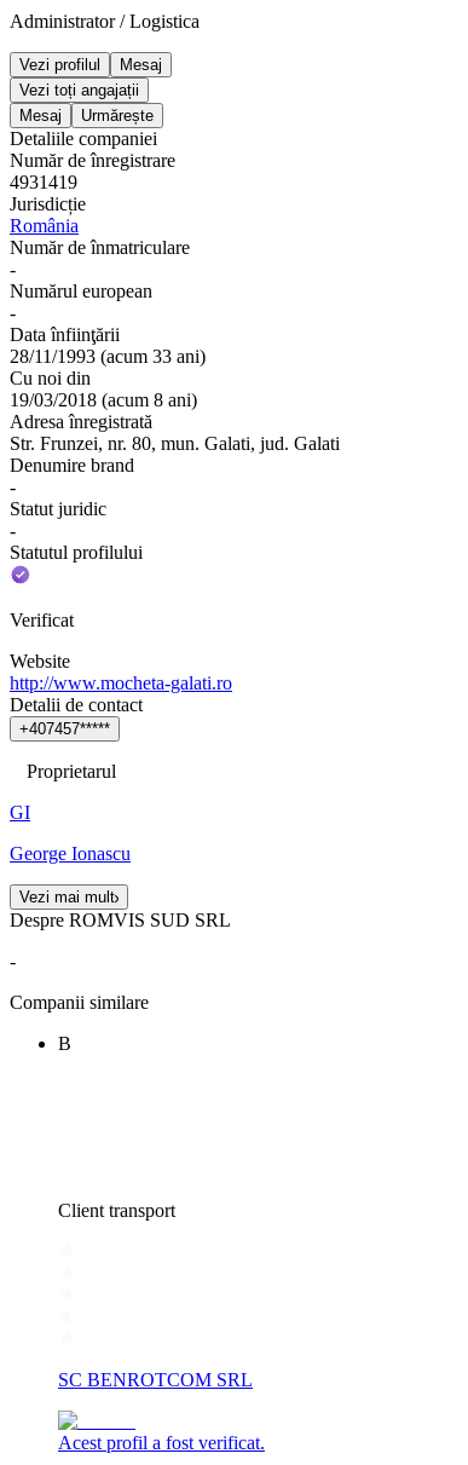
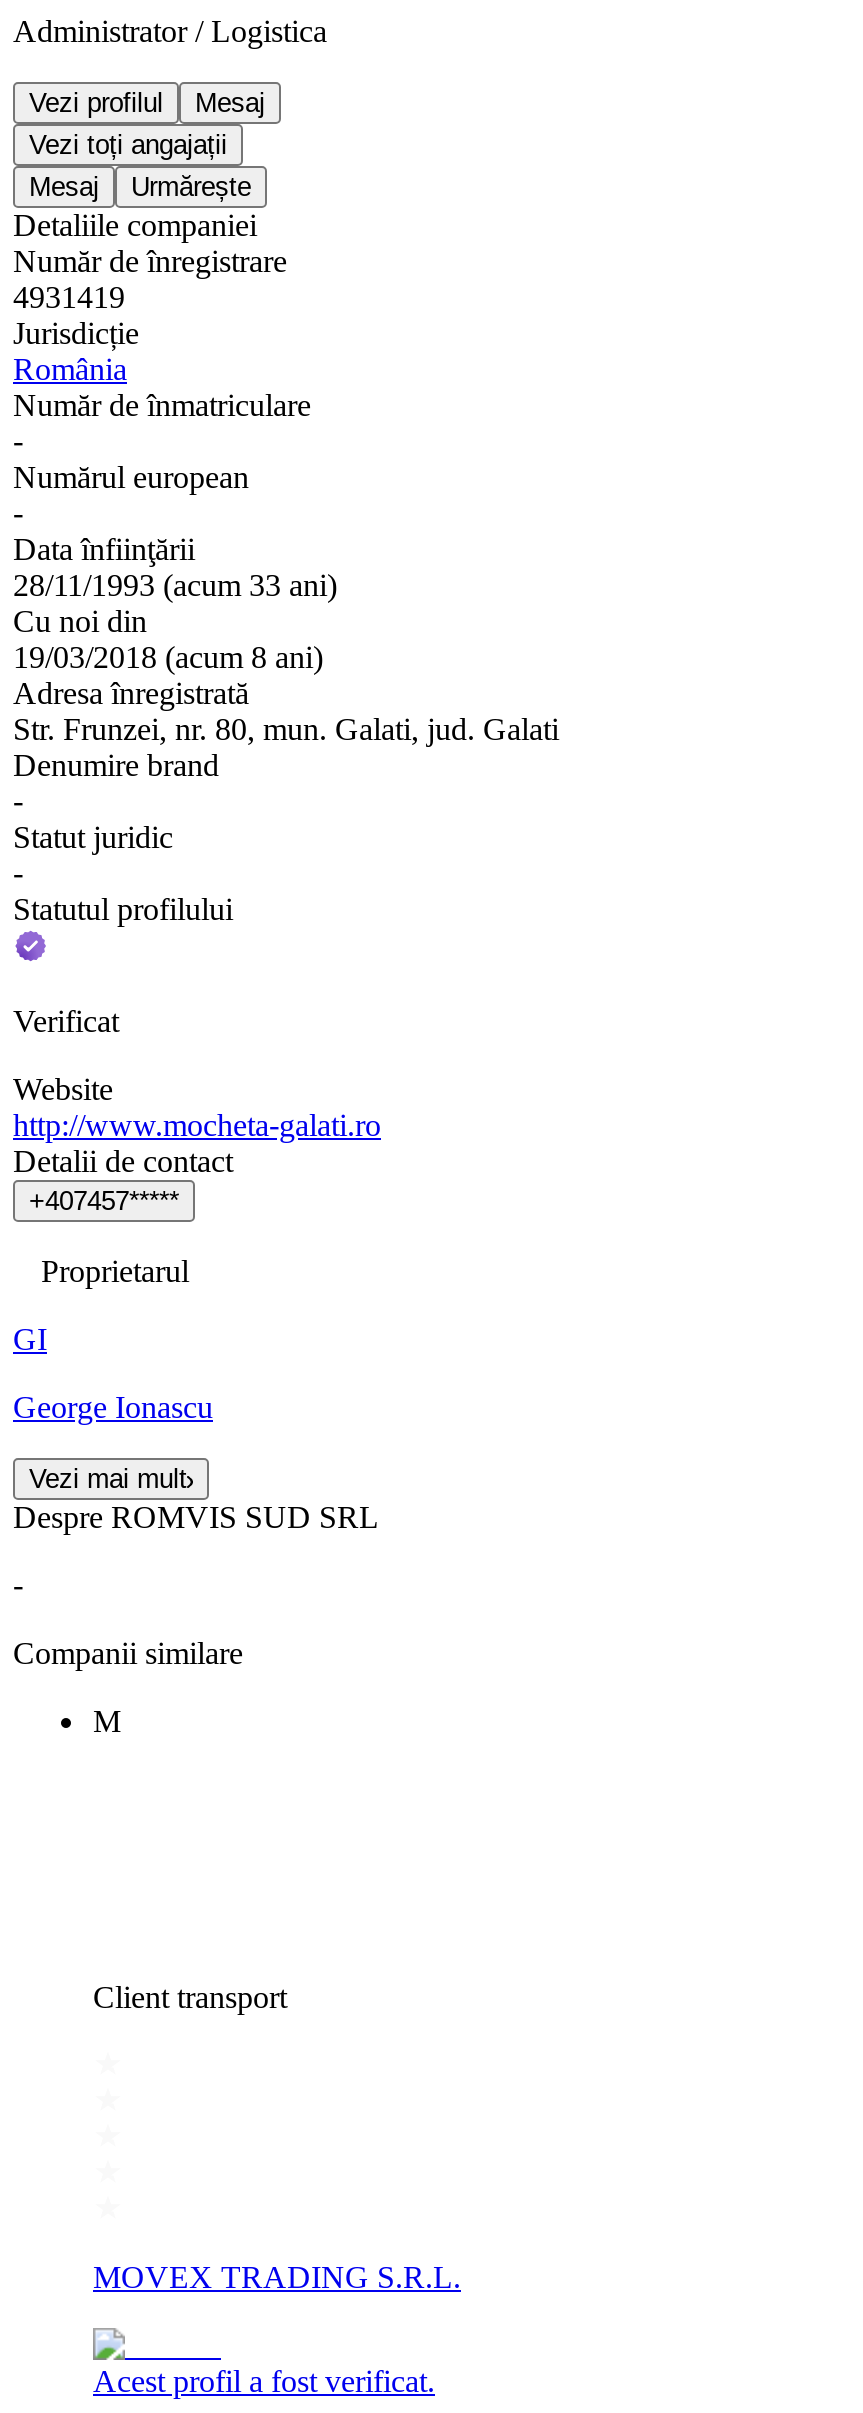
[58,1033,71,1053] B -> [93,1704,121,1738] M
[58,1369,253,1390] SC BENROTCOM SRL -> [93,2260,461,2294] MOVEX TRADING S.R.L.

